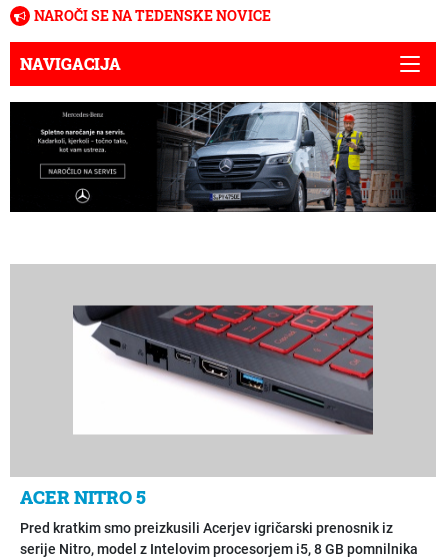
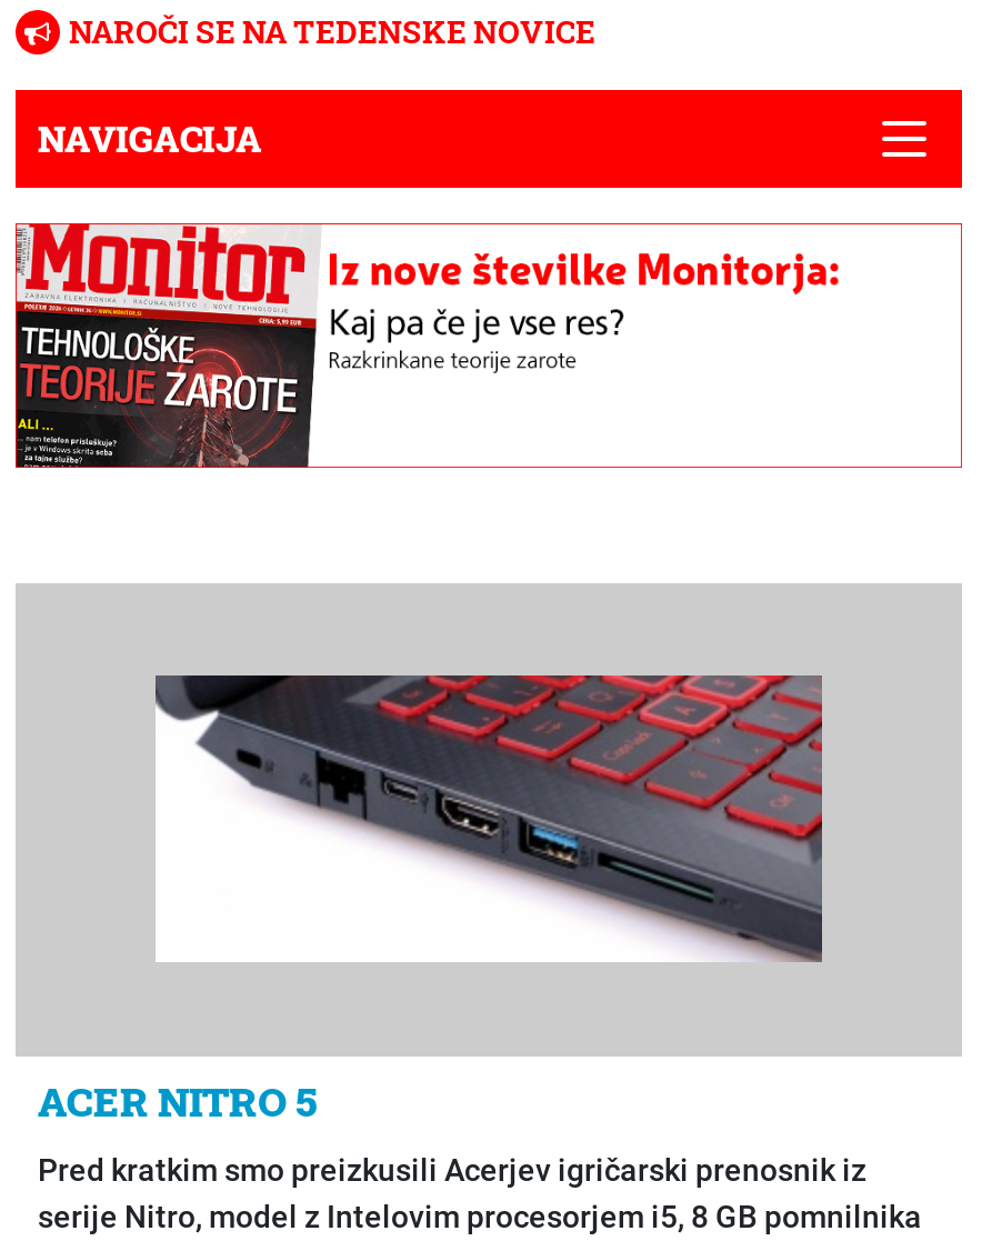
[9,101,437,213] [image] -> [13,221,962,470] [image]

